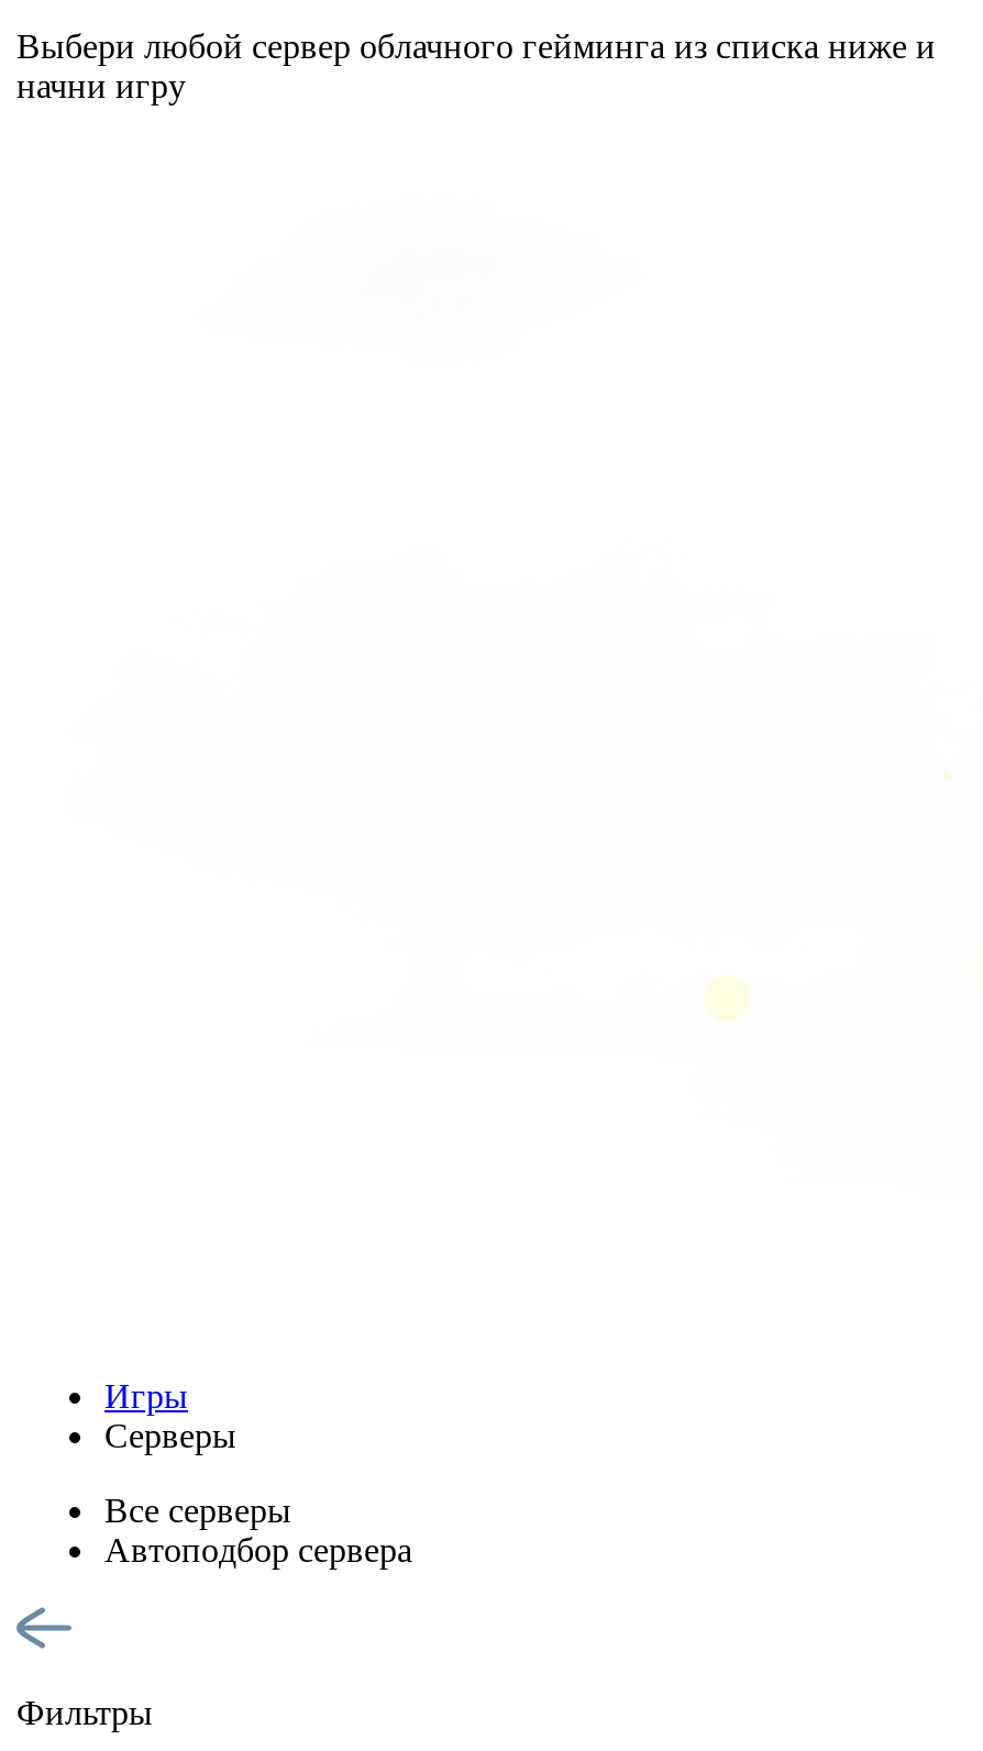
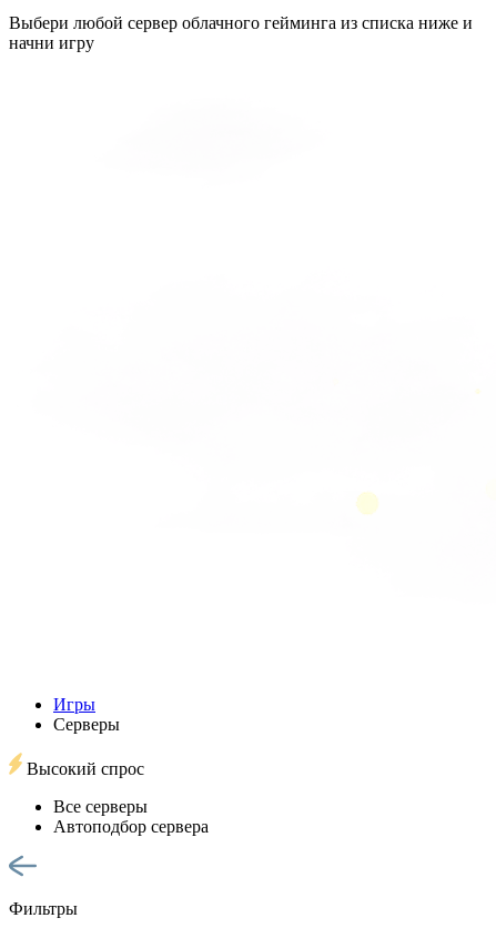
none -> [22,759,144,778] Высокий спрос

